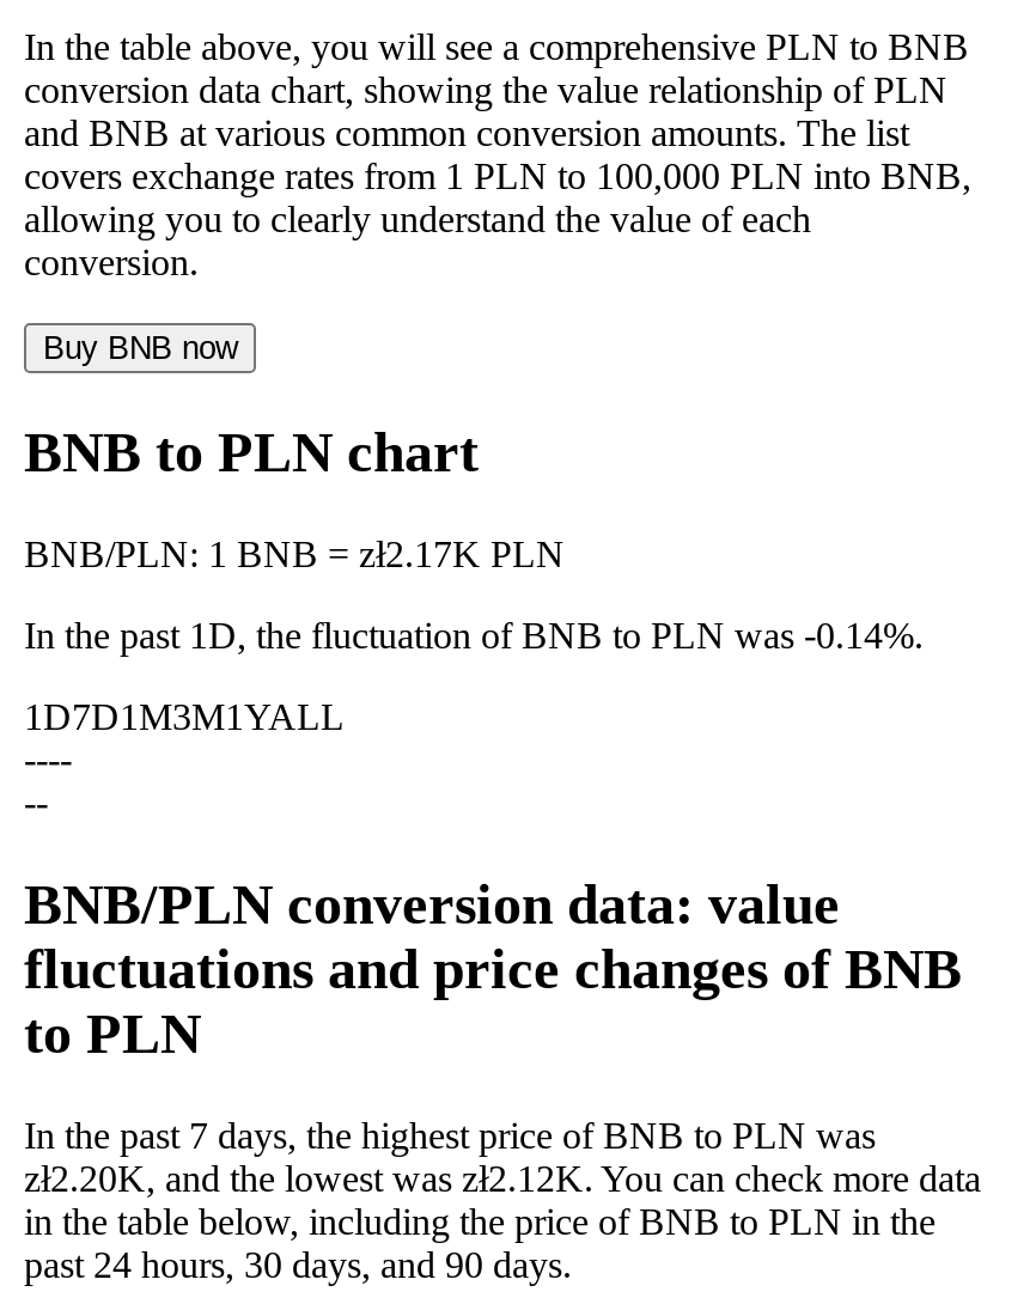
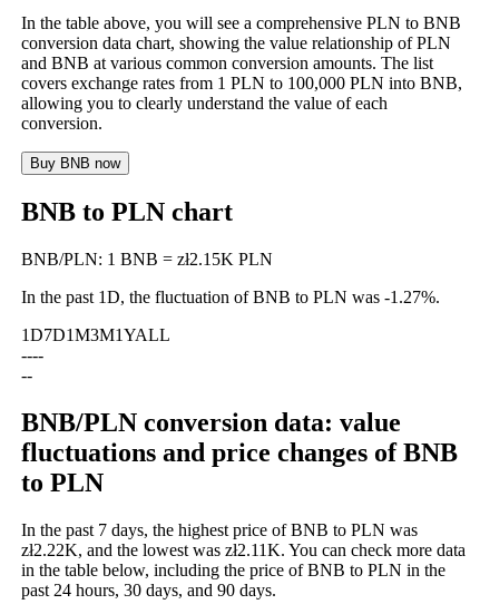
[24,534,565,575] BNB/PLN: 1 BNB = zł2.17K PLN -> [21,250,273,269] BNB/PLN: 1 BNB = zł2.15K PLN
[24,616,924,656] In the past 1D, the fluctuation of BNB to PLN was -0.14%. -> [21,288,440,307] In the past 1D, the fluctuation of BNB to PLN was -1.27%.
[24,1158,981,1199] zł2.20K, and the lowest was zł2.12K. You can check more data -> [21,541,466,560] zł2.22K, and the lowest was zł2.11K. You can check more data

